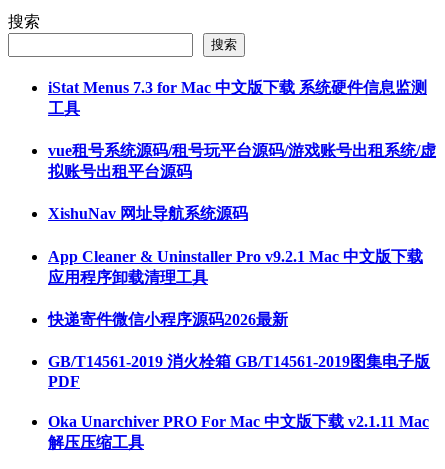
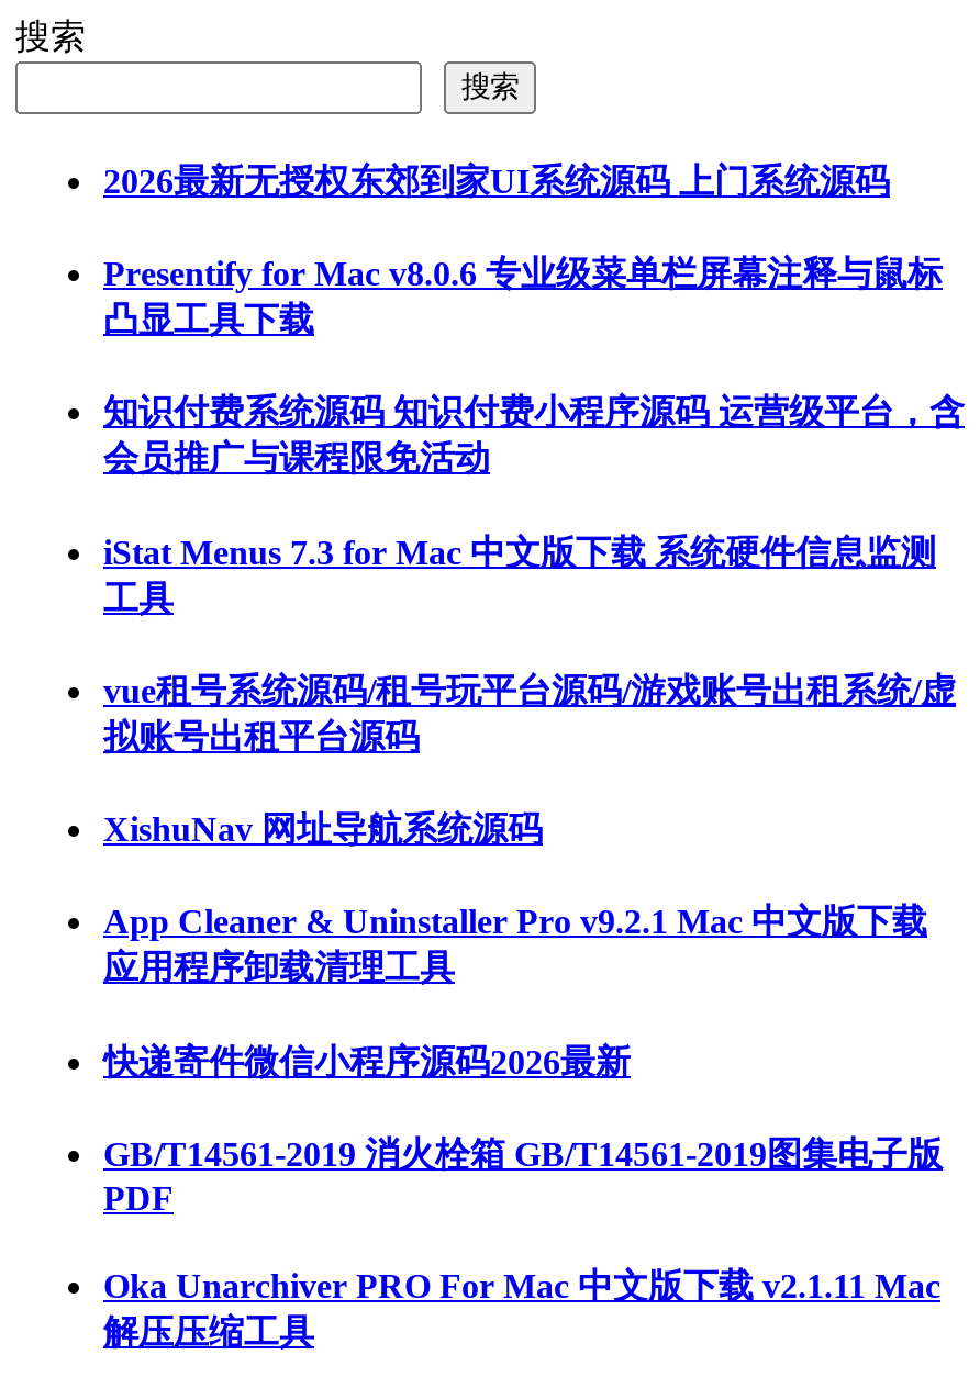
none -> [103,162,965,477] 2026最新无授权东郊到家UI系统源码 上门系统源码 | Presentify for Mac v8.0.6 专业级菜单栏屏幕注释与鼠标 | 凸显工具下载 | 知识付费系统源码 知识付费小程序源码 运营级平台，含 | 会员推广与课程限免活动

